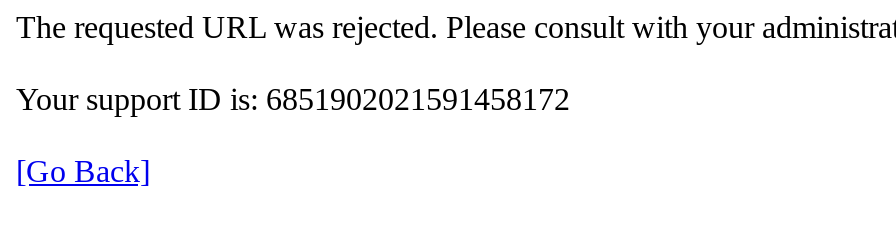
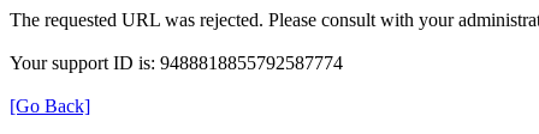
[16,82,570,116] Your support ID is: 6851902021591458172 -> [10,53,343,73] Your support ID is: 9488818855792587774

